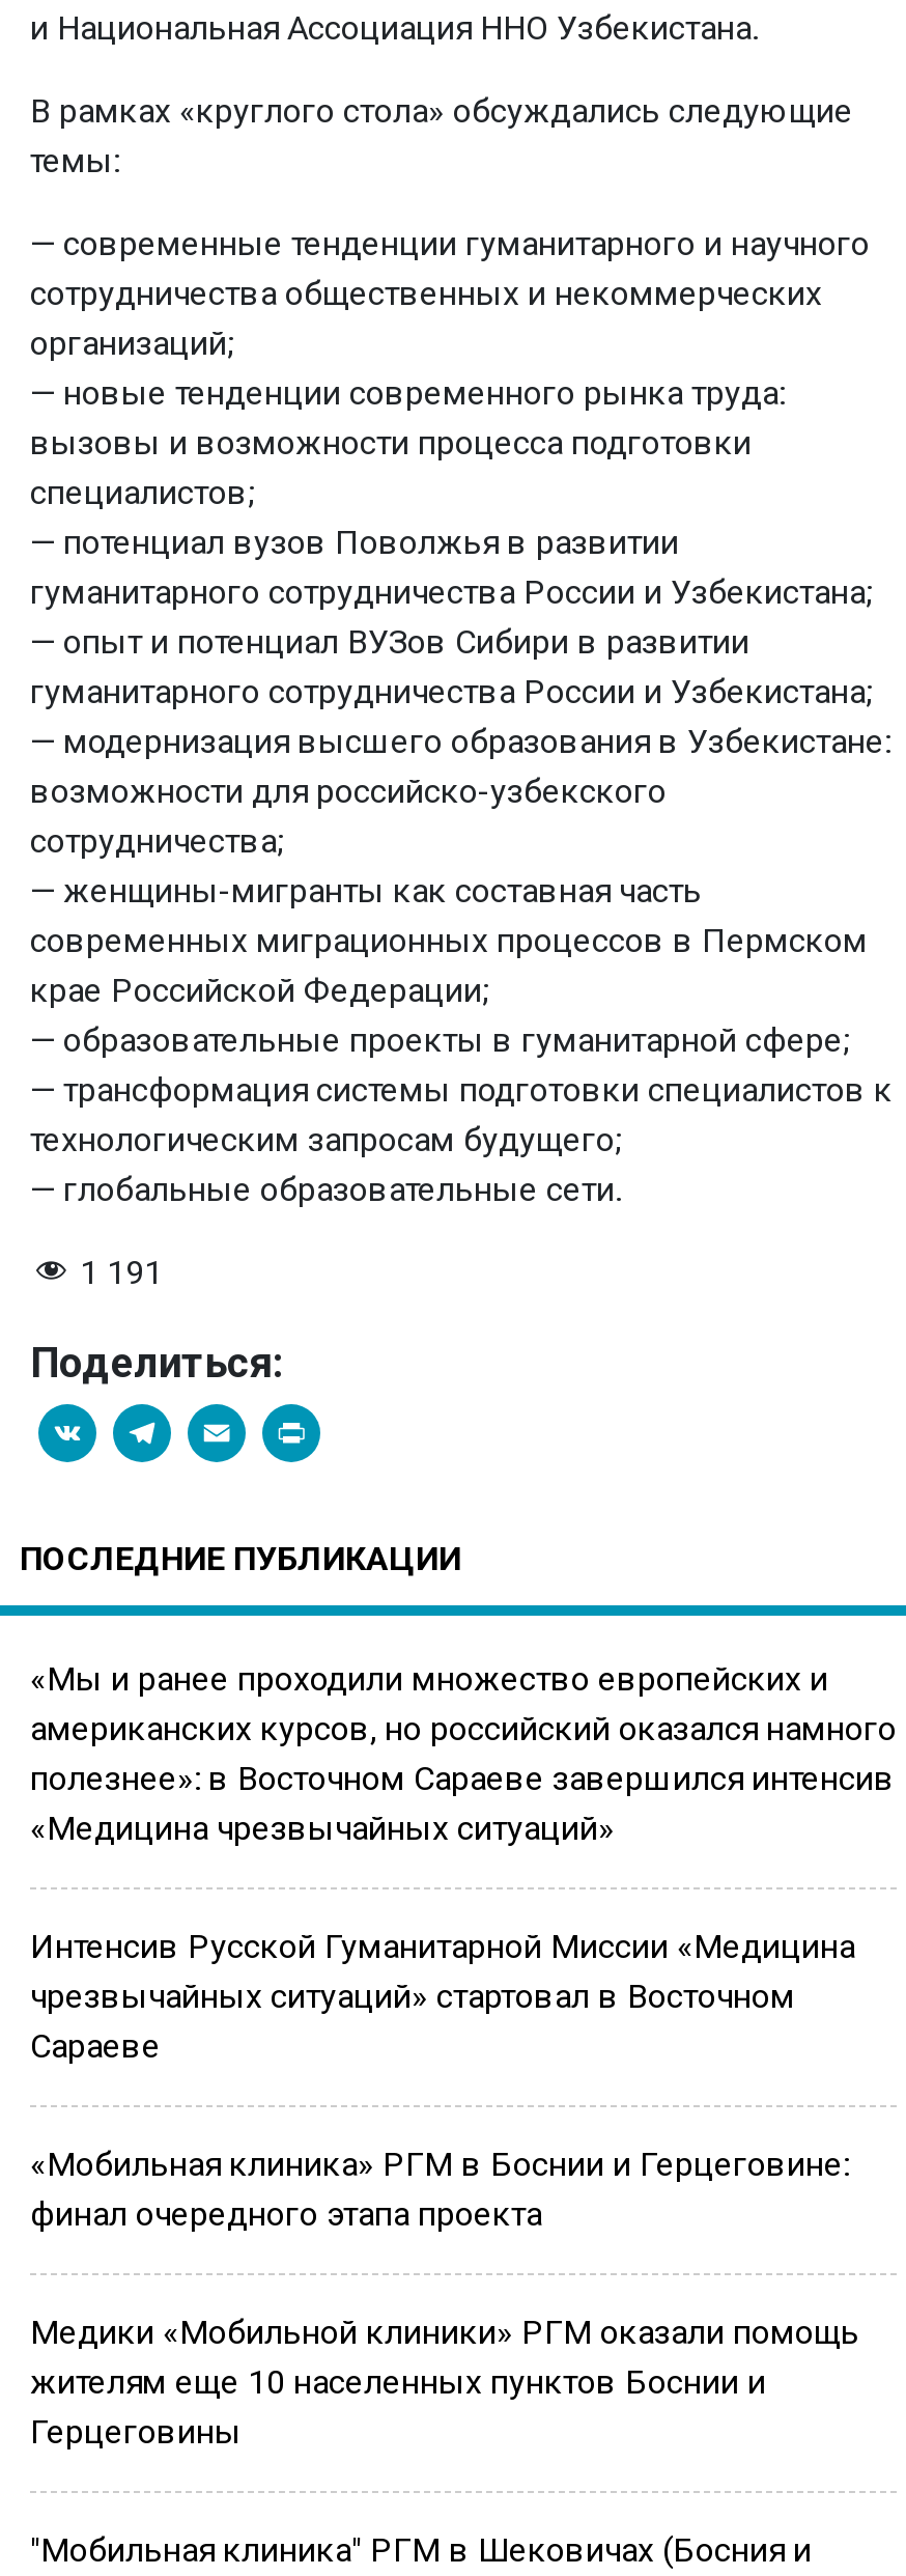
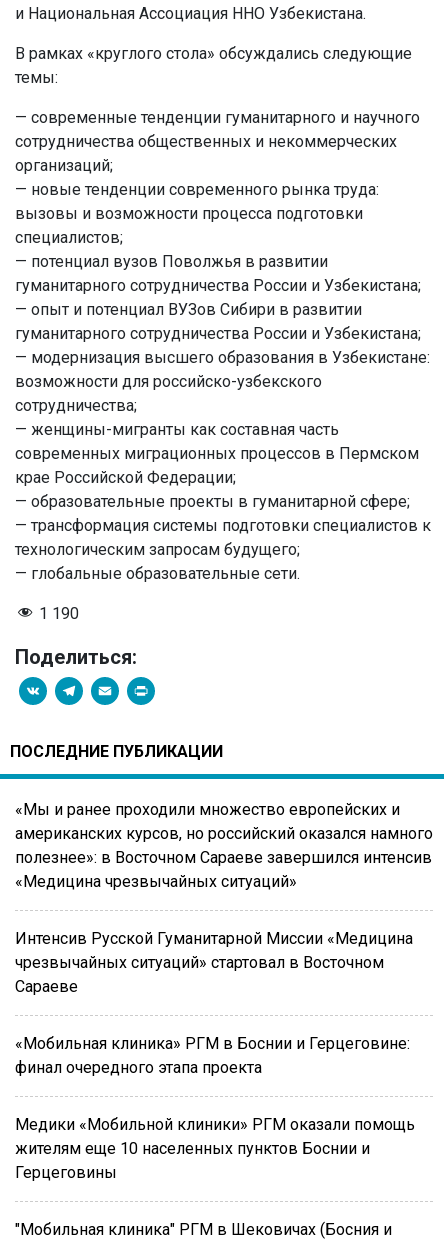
[80,1252,163,1292] 1 191 -> [39,604,79,623] 1 190

